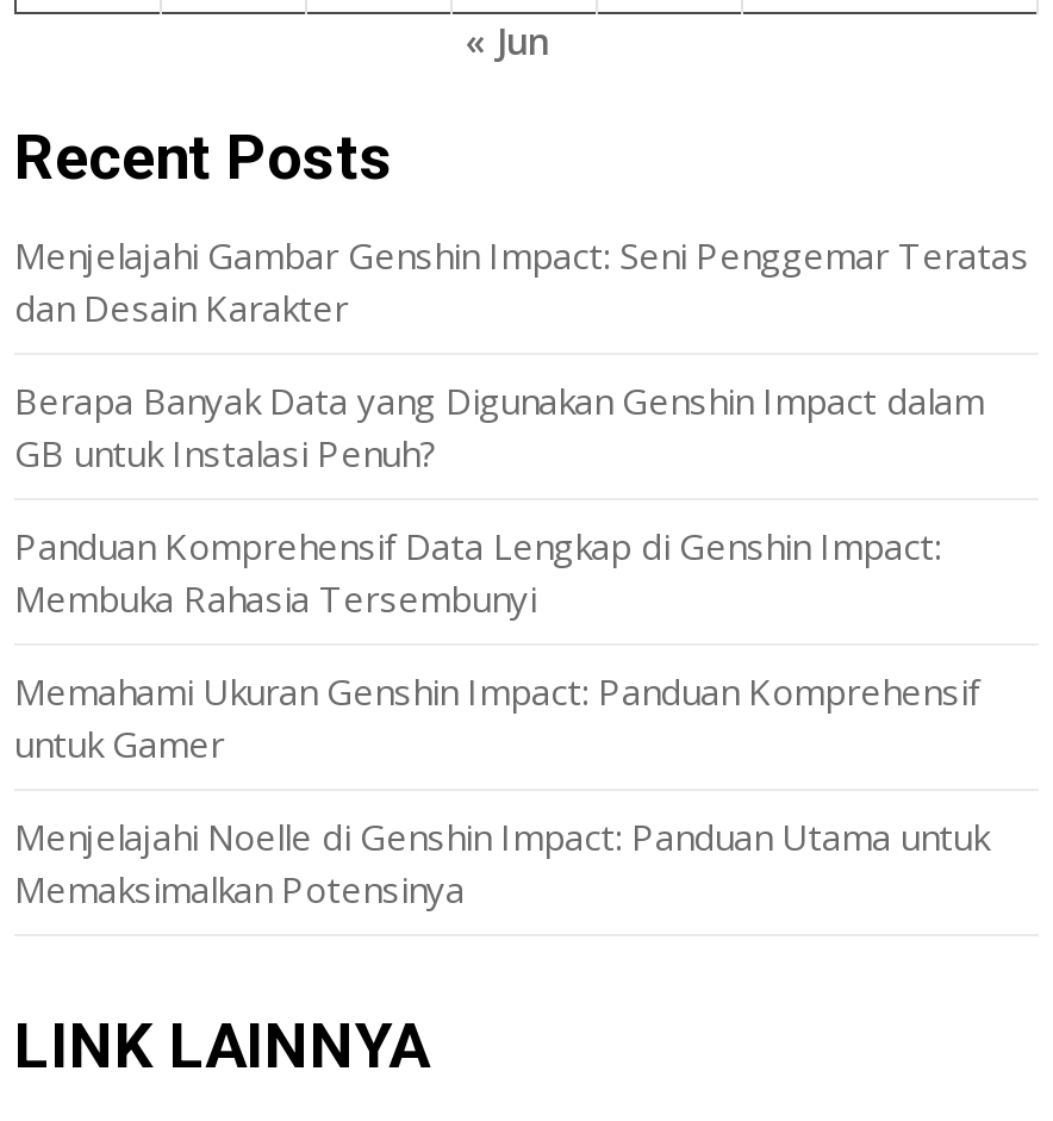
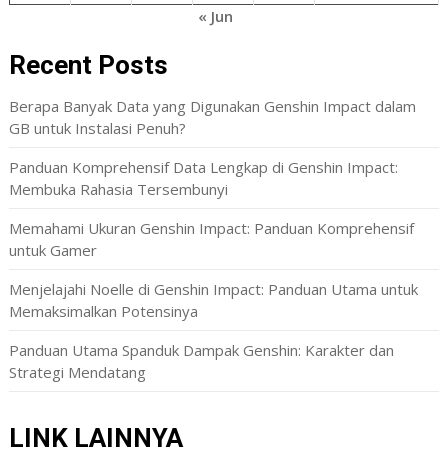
[14,230,1029,330] Menjelajahi Gambar Genshin Impact: Seni Penggemar Teratas | dan Desain Karakter -> none
moved [14,375,989,911] -> [9,96,418,321]: Berapa Banyak Data yang Digunakan Genshin Impact dalam | GB untuk Instalasi Penuh? | Panduan Komprehensif Data Lengkap di Genshin Impact: | Membuka Rahasia Tersembunyi | Memahami Ukuran Genshin Impact: Panduan Komprehensif | untuk Gamer | Menjelajahi Noelle di Genshin Impact: Panduan Utama untuk | Memaksimalkan Potensinya
none -> [9,340,394,382] Panduan Utama Spanduk Dampak Genshin: Karakter dan | Strategi Mendatang

